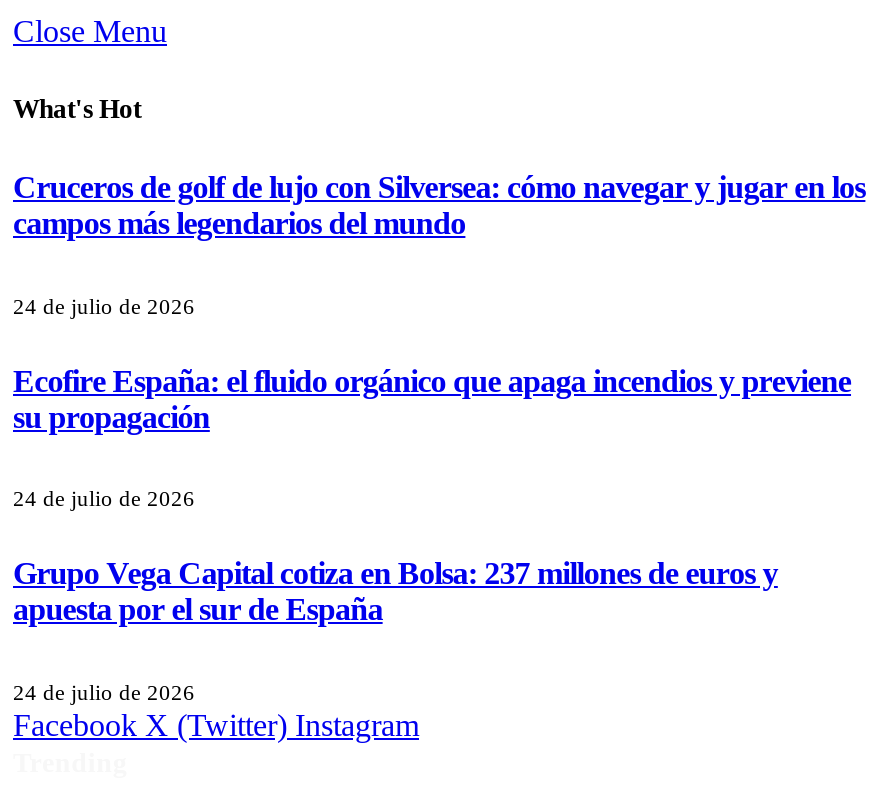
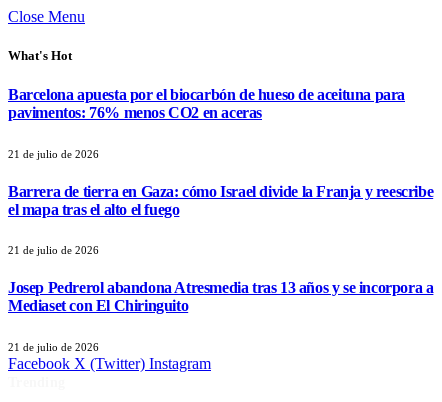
[13,171,865,241] Cruceros de golf de lujo con Silversea: cómo navegar y jugar en los | campos más legendarios del mundo -> [8,86,405,121] Barcelona apuesta por el biocarbón de hueso de aceituna para | pavimentos: 76% menos CO2 en aceras
[13,293,195,317] 24 de julio de 2026 -> [8,148,99,160] 21 de julio de 2026
[13,364,851,434] Ecofire España: el fluido orgánico que apaga incendios y previene | su propagación -> [8,183,433,218] Barrera de tierra en Gaza: cómo Israel divide la Franja y reescribe | el mapa tras el alto el fuego
[13,486,195,510] 24 de julio de 2026 -> [8,244,99,256] 21 de julio de 2026
[13,557,778,627] Grupo Vega Capital cotiza en Bolsa: 237 millones de euros y | apuesta por el sur de España -> [8,279,433,314] Josep Pedrerol abandona Atresmedia tras 13 años y se incorpora a | Mediaset con El Chiringuito
[13,679,195,703] 24 de julio de 2026 -> [8,341,99,353] 21 de julio de 2026

